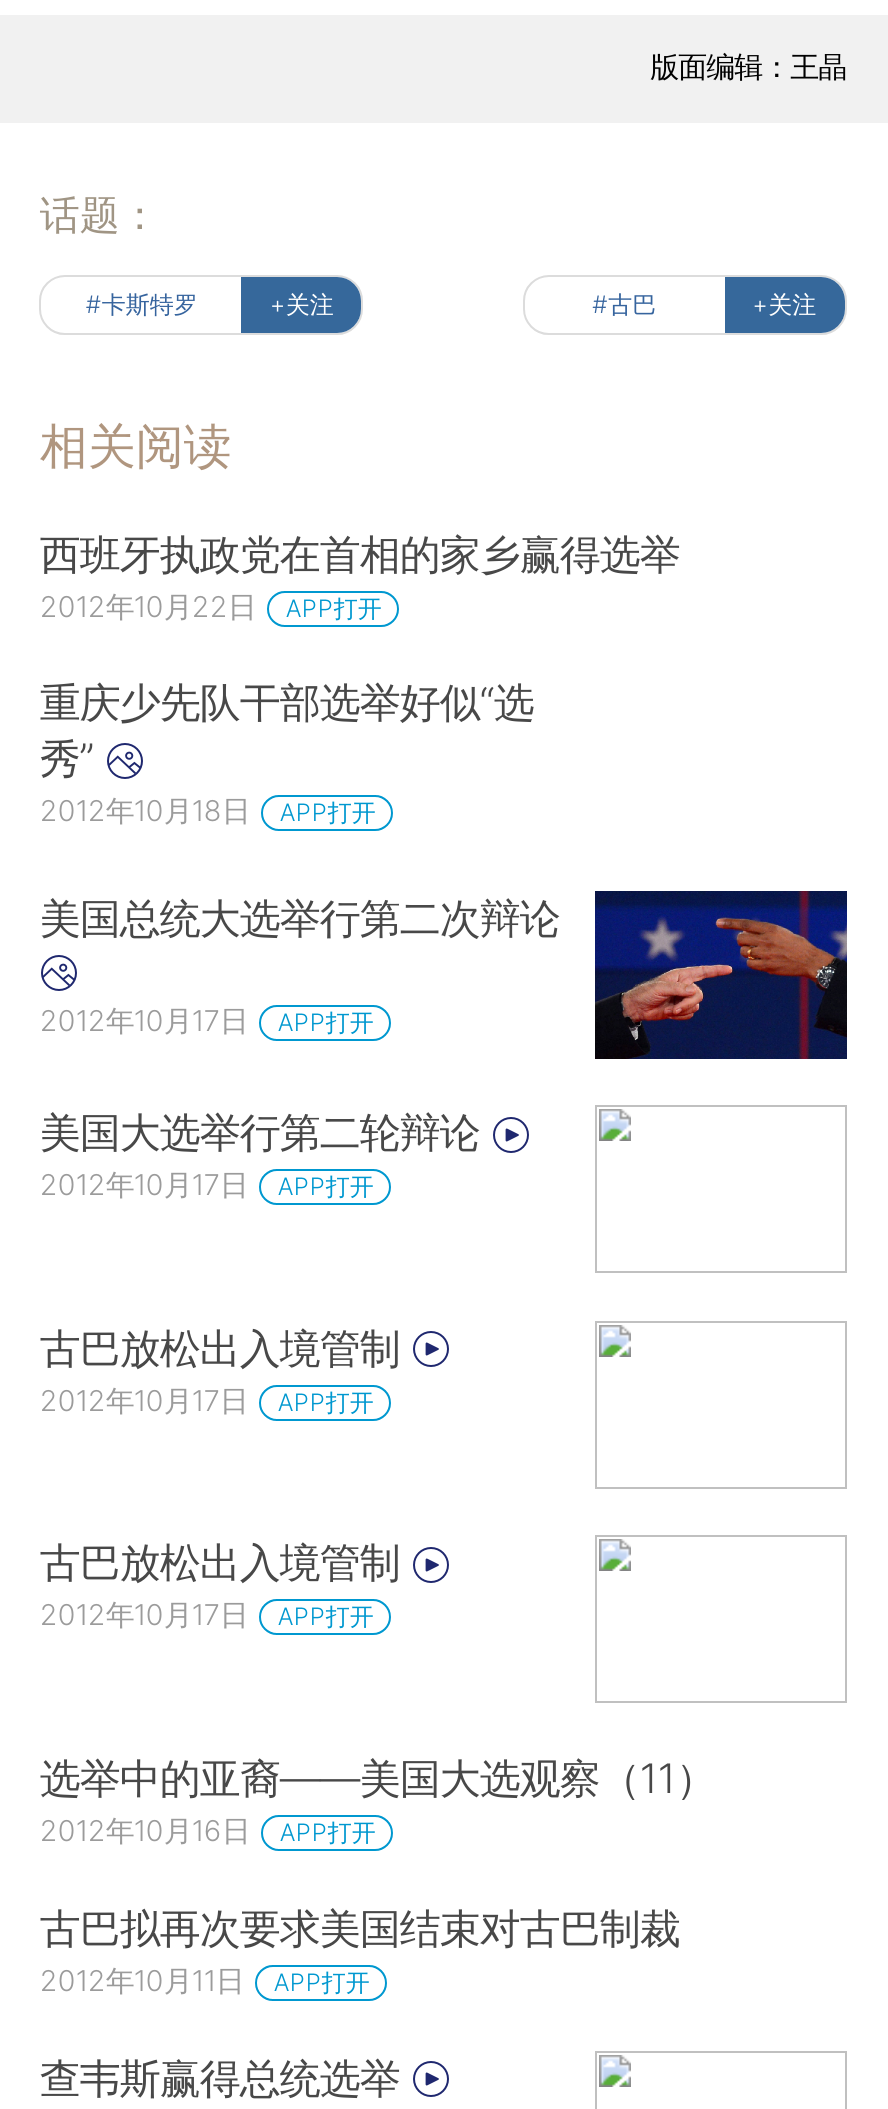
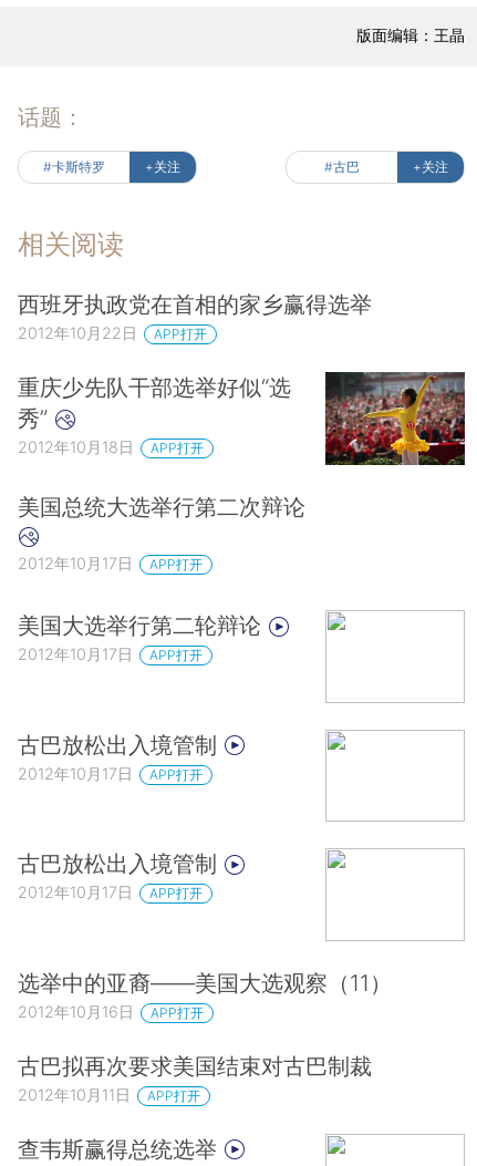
none -> [324,371,466,466] [image]
[593,889,849,1061] [image] -> none

